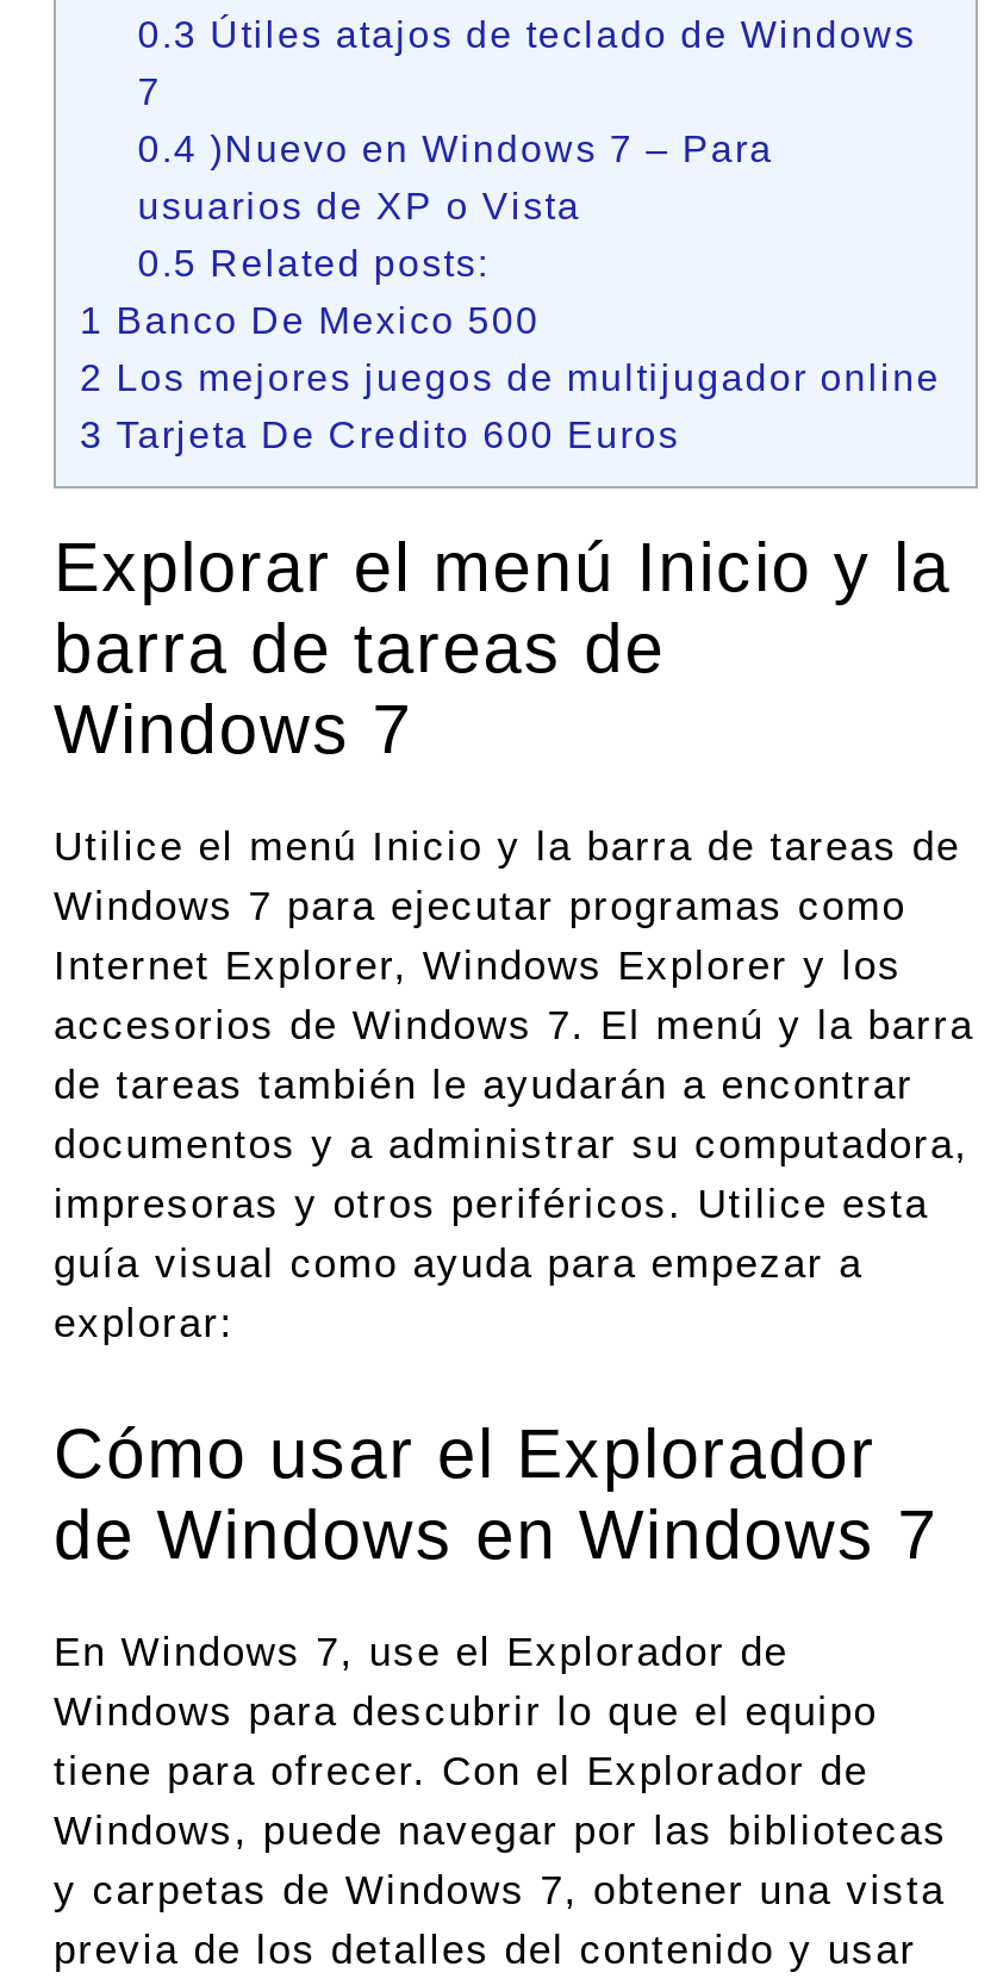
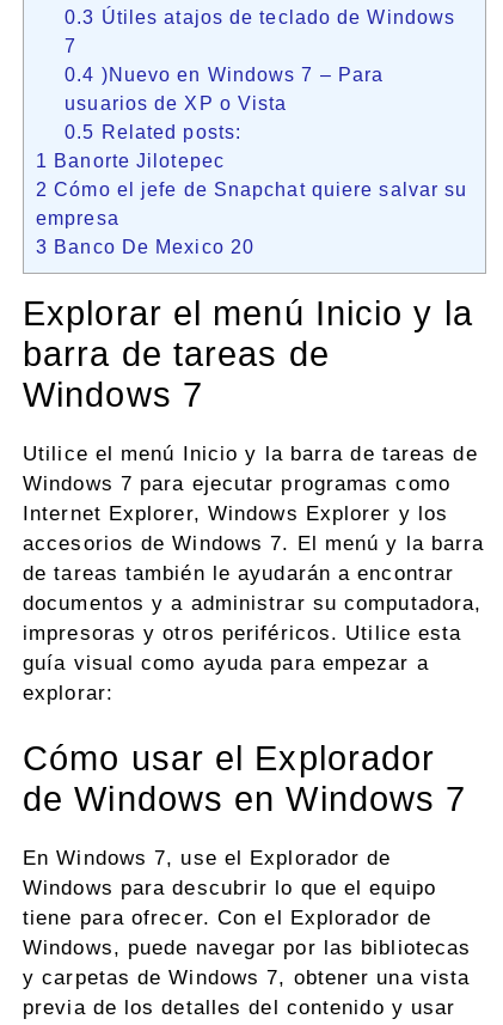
[80,297,941,454] 1 Banco De Mexico 500 | 2 Los mejores juegos de multijugador online | 3 Tarjeta De Credito 600 Euros -> [36,149,468,257] 1 Banorte Jilotepec | 2 Cómo el jefe de Snapchat quiere salvar su | empresa | 3 Banco De Mexico 20

